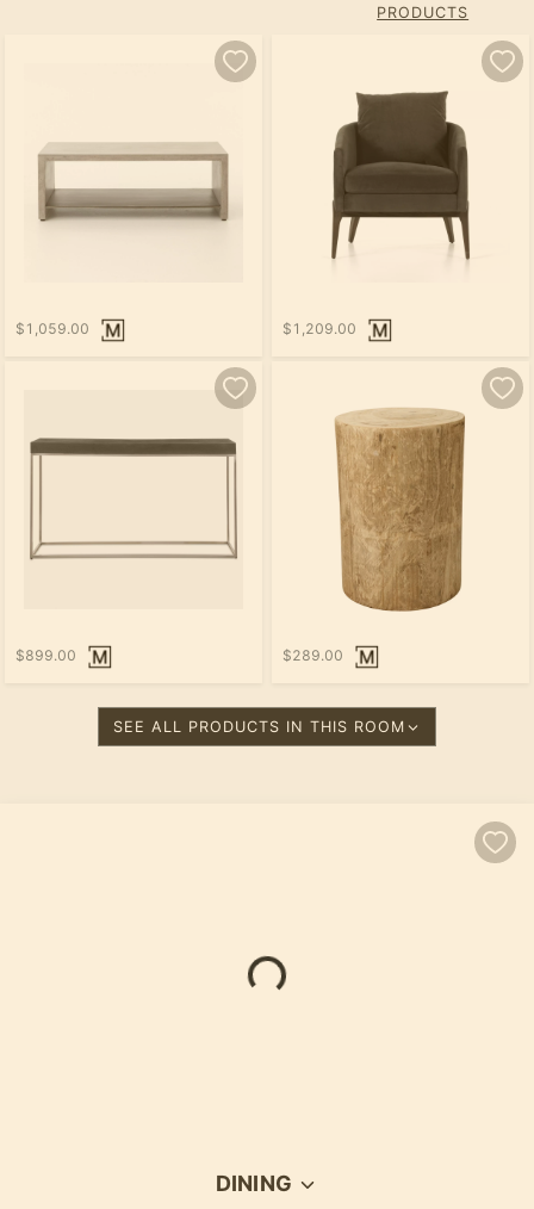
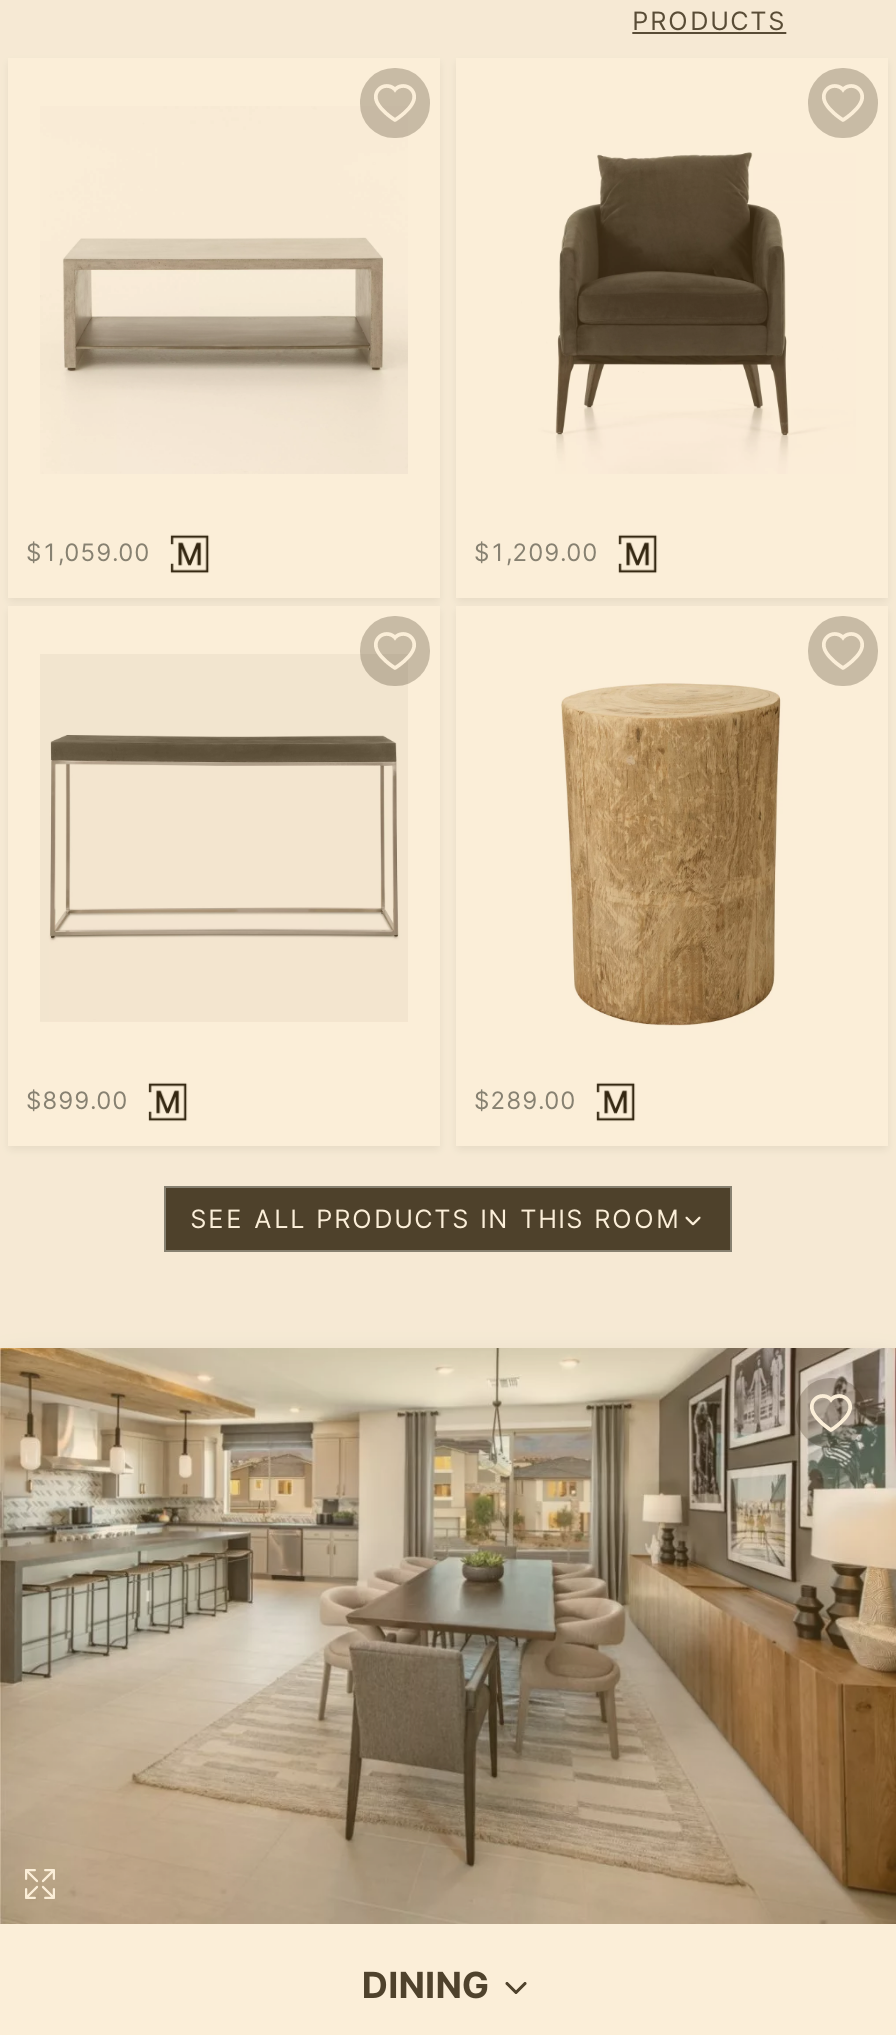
none -> [6,1346,890,1926] [image]

